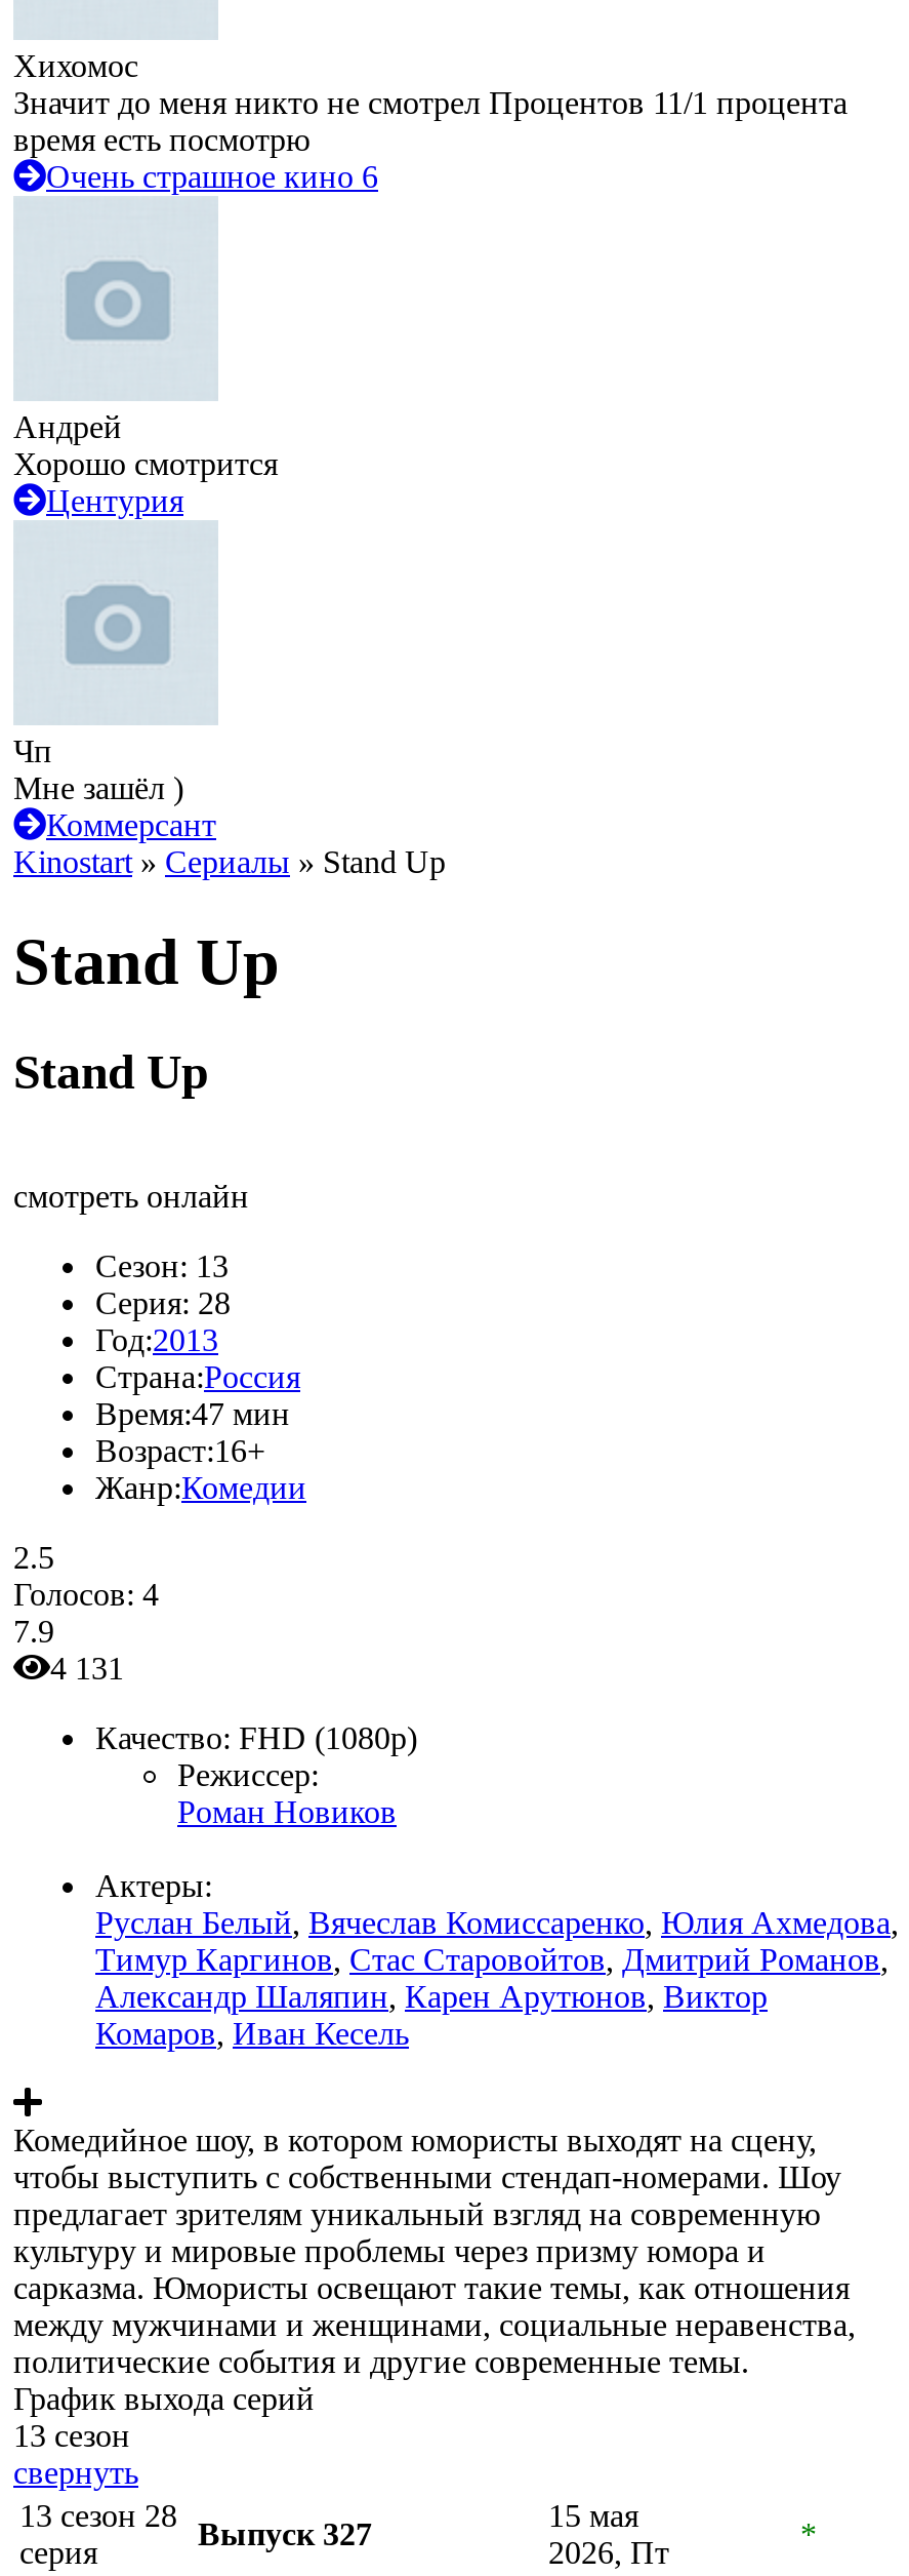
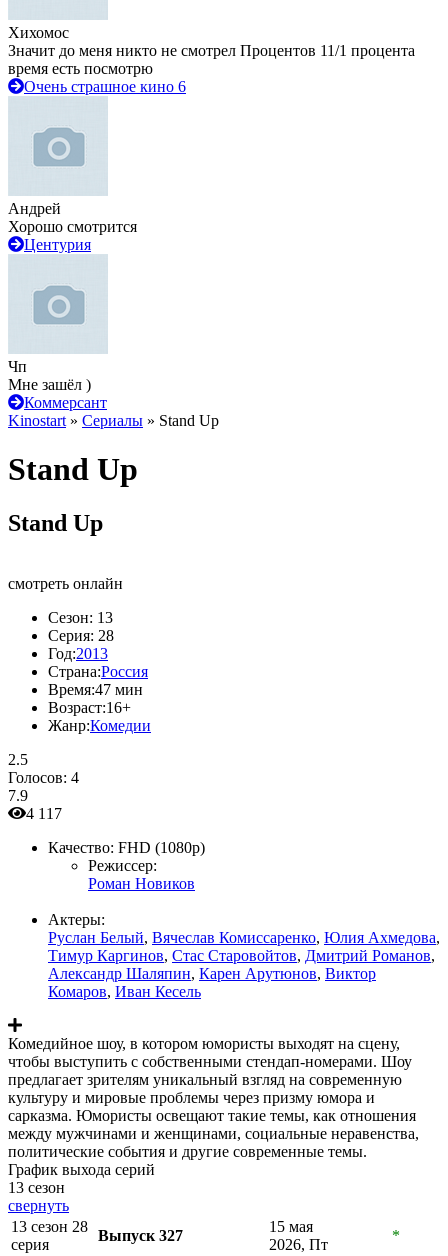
[50,1650,124,1685] 4 131 -> [26,805,62,822] 4 117

